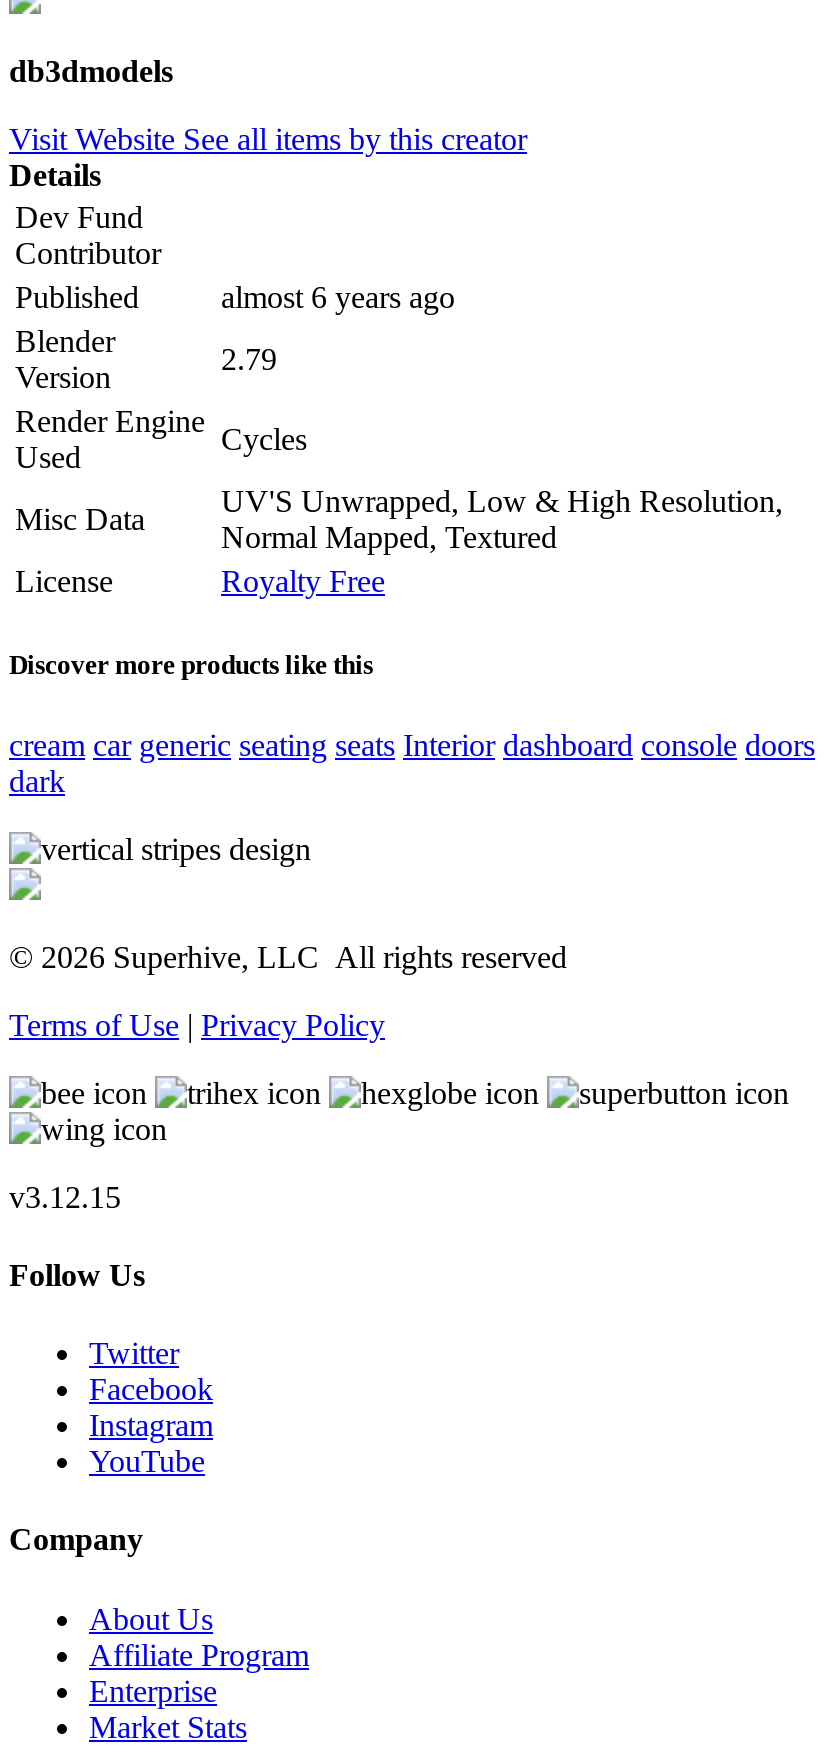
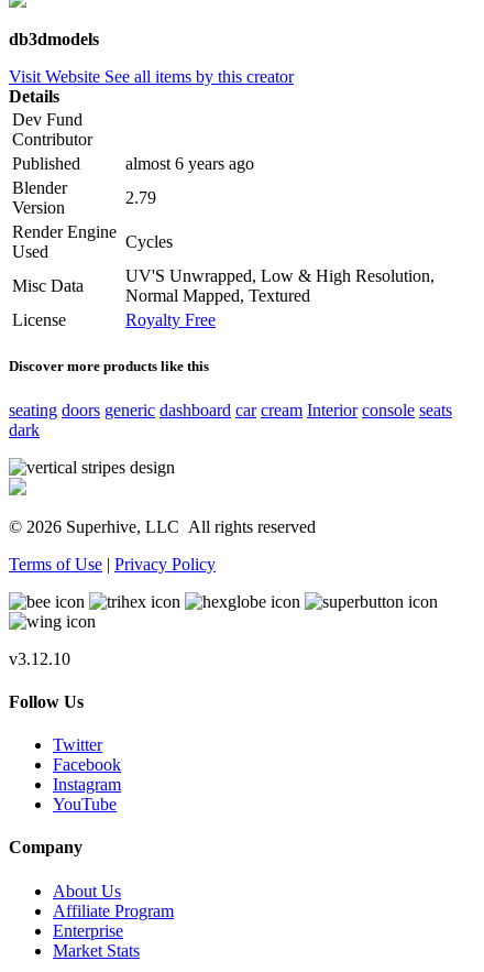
[9,727,815,761] cream car generic seating seats Interior dashboard console doors -> [9,400,452,419] seating doors generic dashboard car cream Interior console seats
[9,1179,121,1213] v3.12.15 -> [9,649,70,668] v3.12.10

